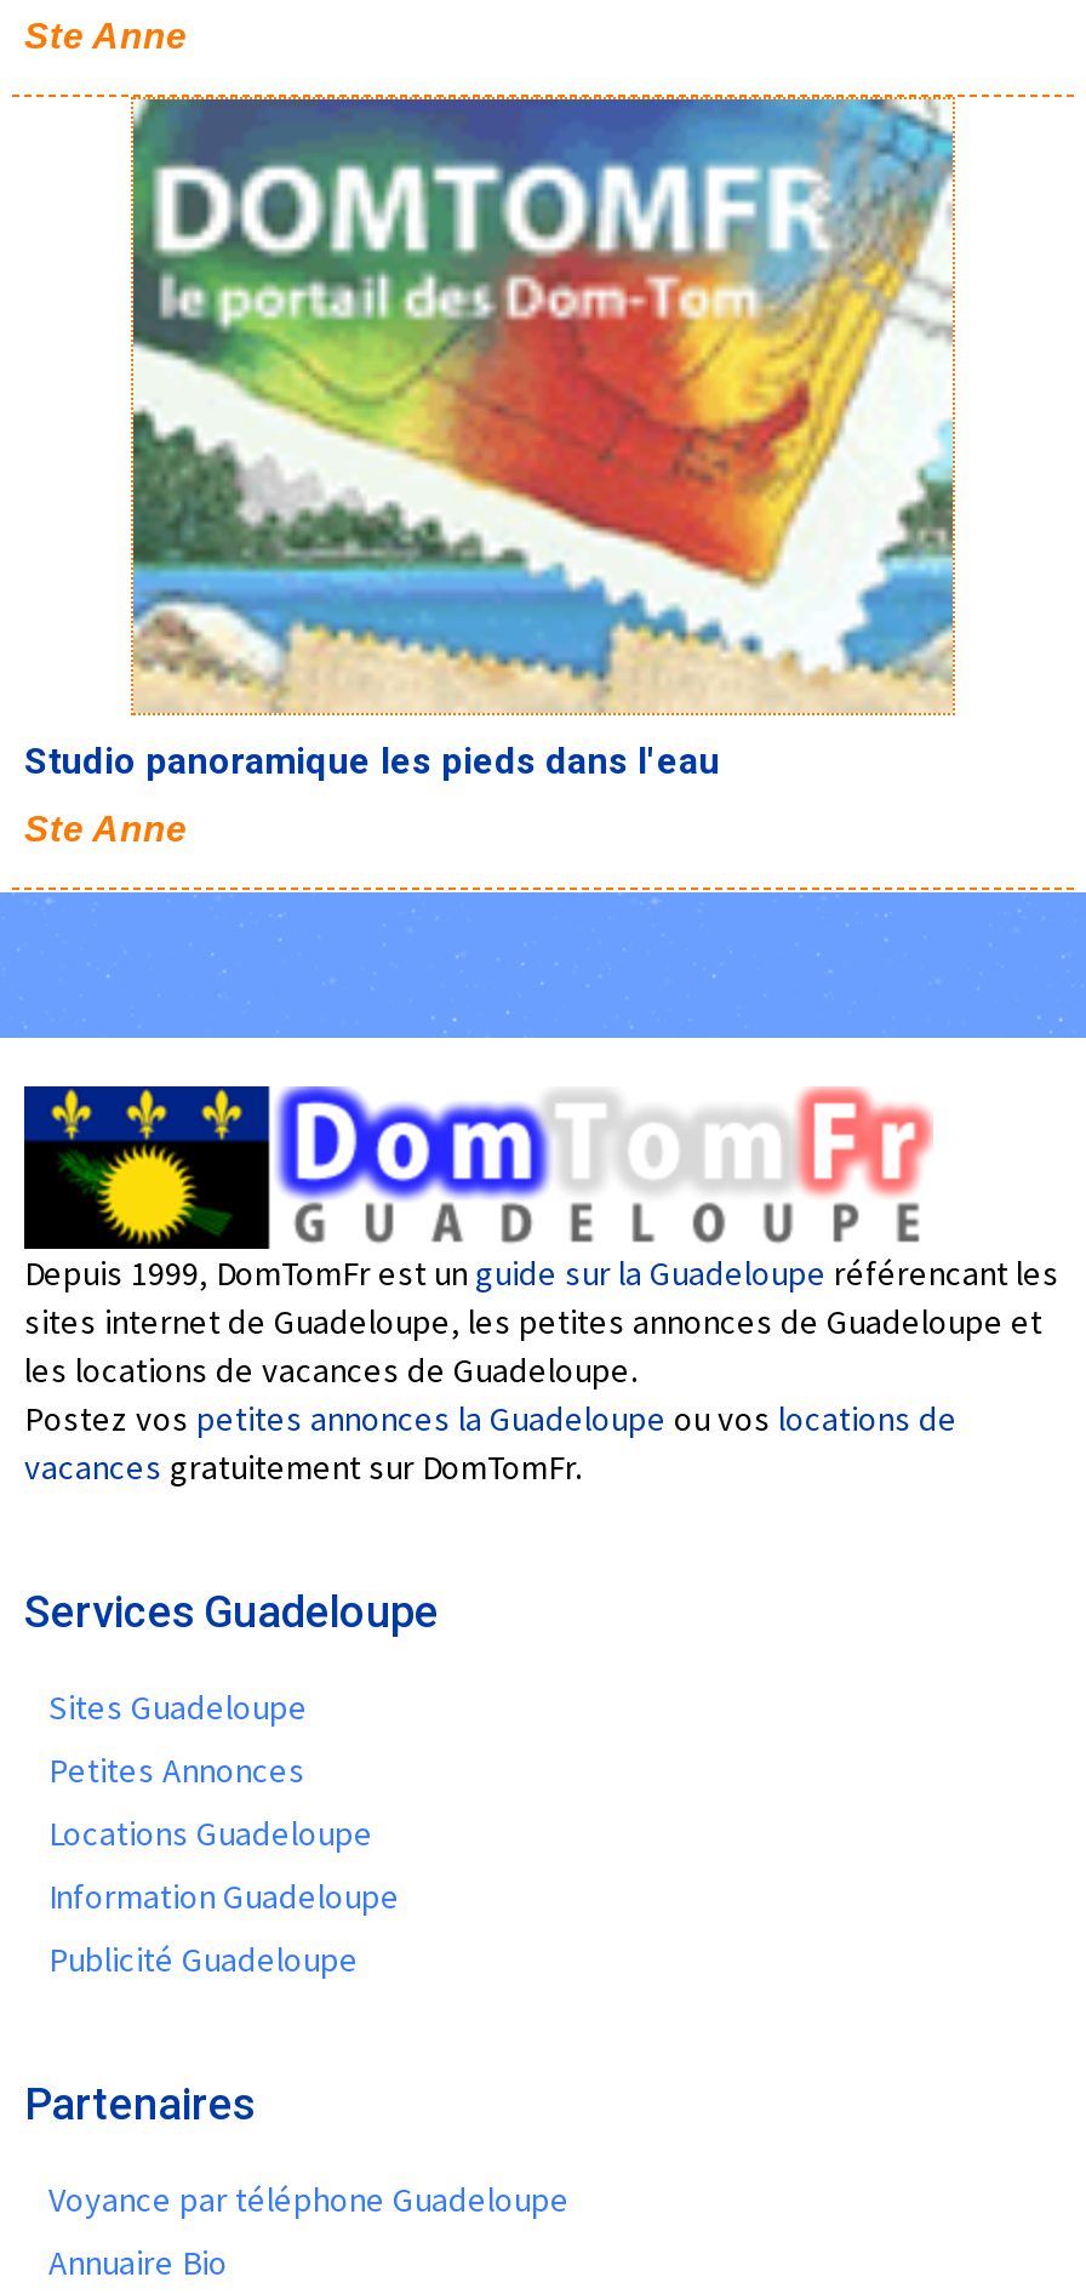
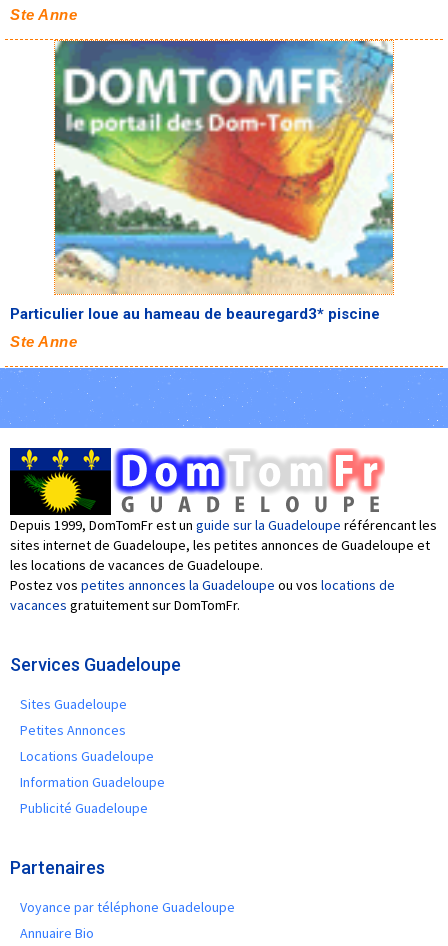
[24,740,720,783] Studio panoramique les pieds dans l'eau -> [10,305,380,323] Particulier loue au hameau de beauregard3* piscine

